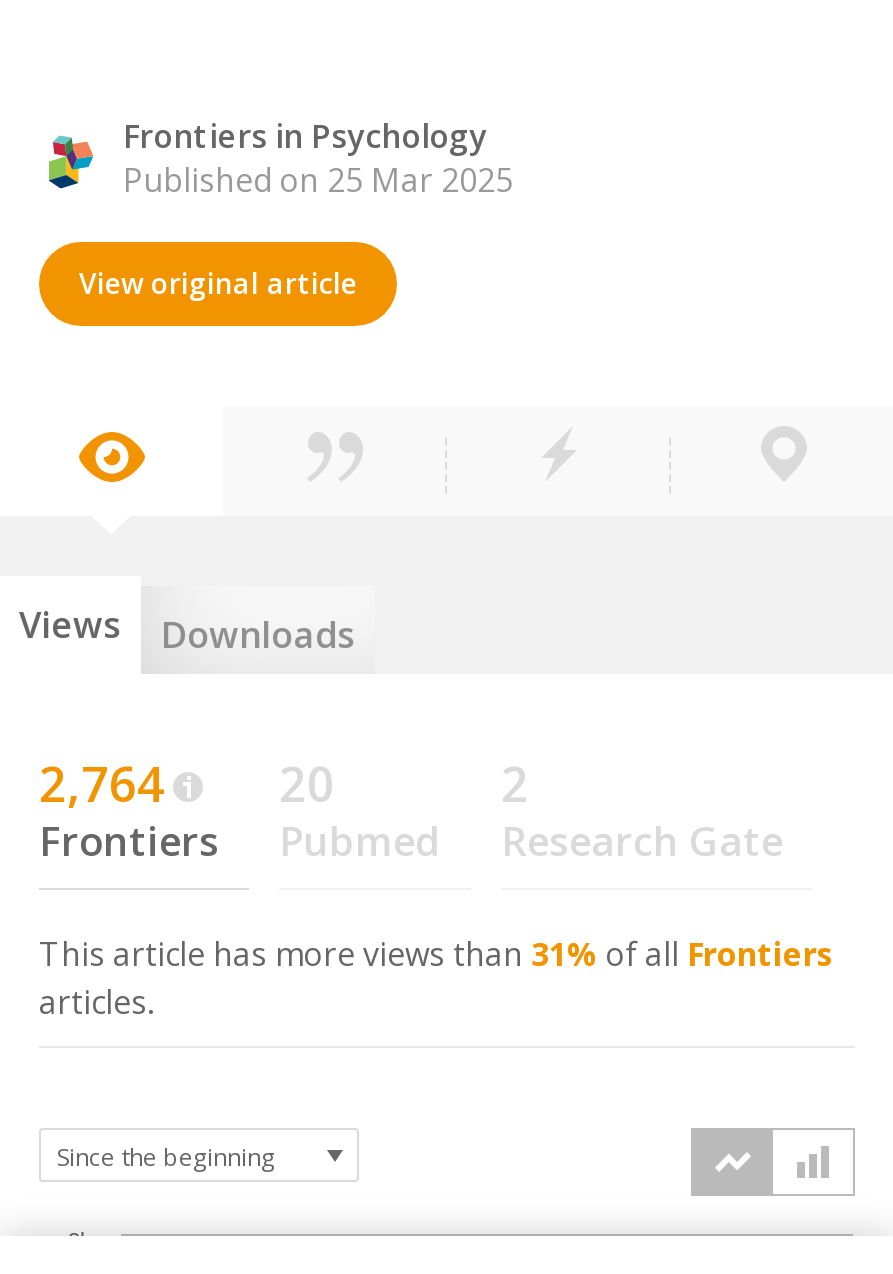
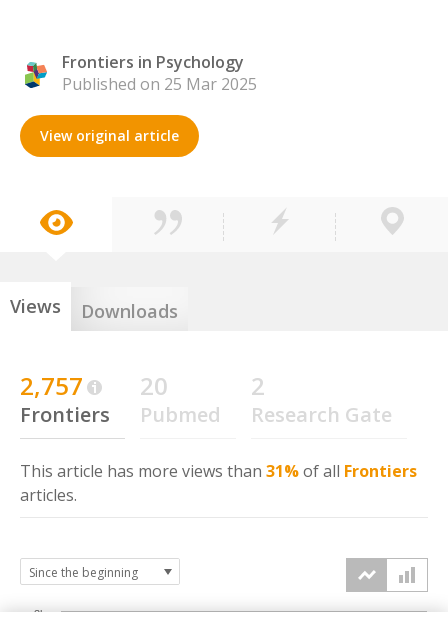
[39,750,165,816] 2,764 -> [20,369,83,402] 2,757

